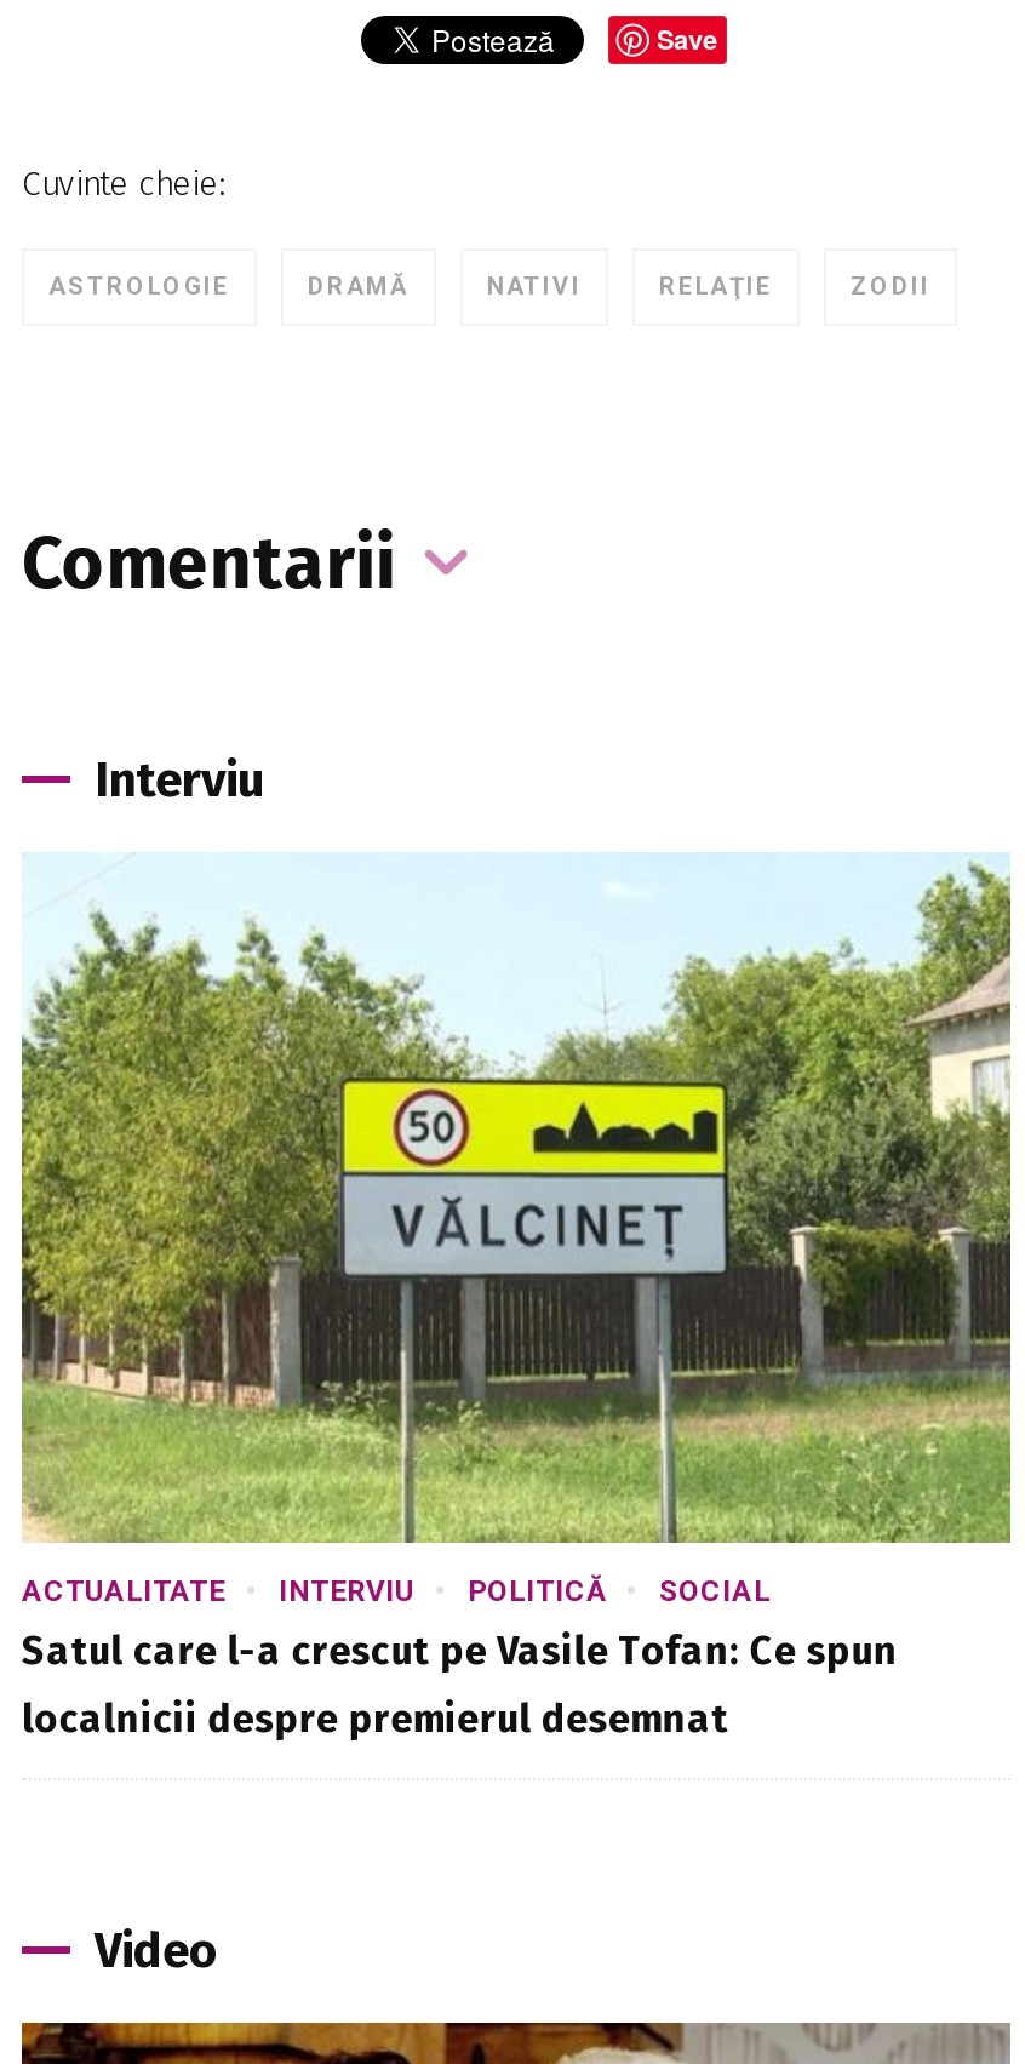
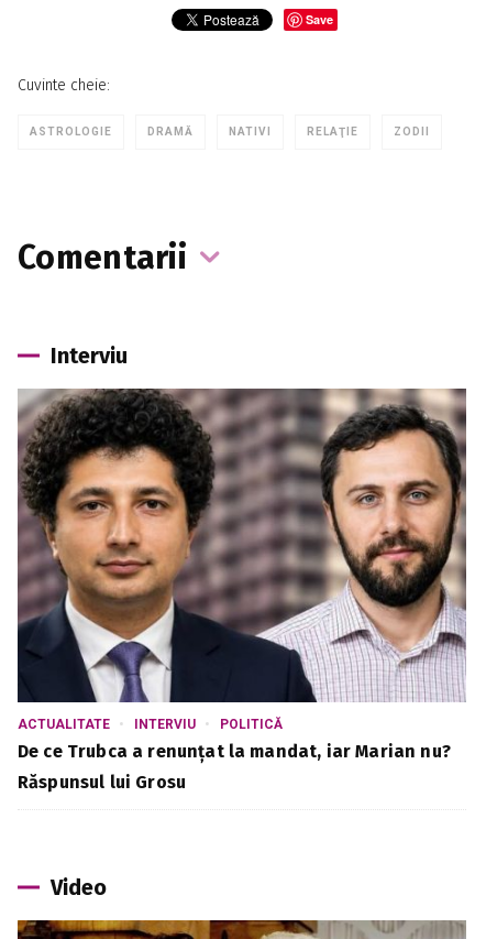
[19,852,1013,1674] [image] | SOCIAL | Satul care l-a crescut pe Vasile Tofan: Ce spun -> [16,387,467,762] [image] | De ce Trubca a renunțat la mandat, iar Marian nu?
[22,1696,729,1742] localnicii despre premierul desemnat -> [18,772,186,793] Răspunsul lui Grosu

